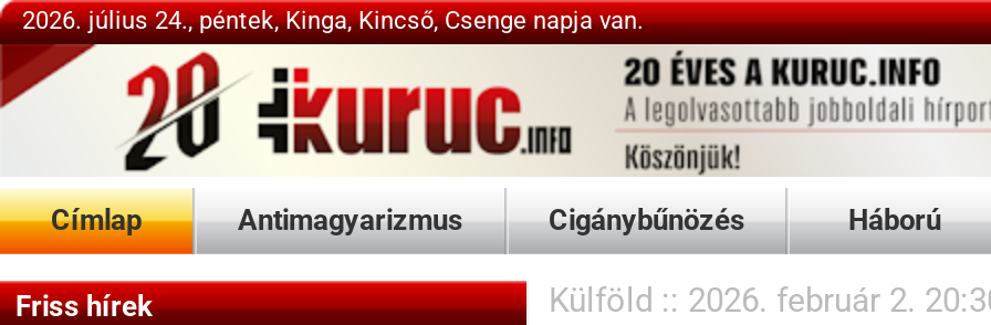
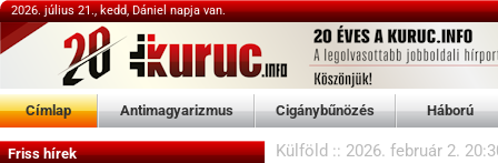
[22,7,644,35] 2026. július 24., péntek, Kinga, Kincső, Csenge napja van. -> [11,3,226,18] 2026. július 21., kedd, Dániel napja van.

